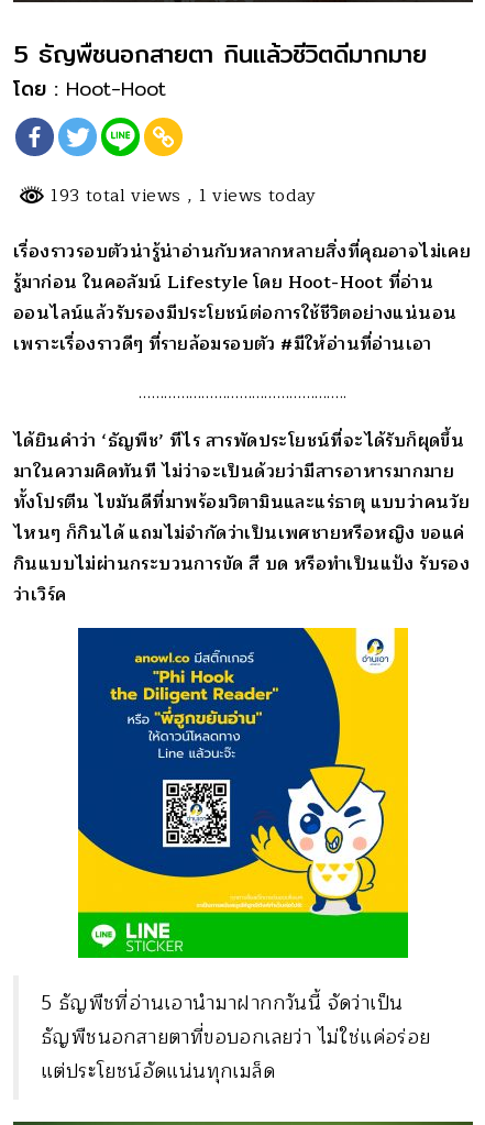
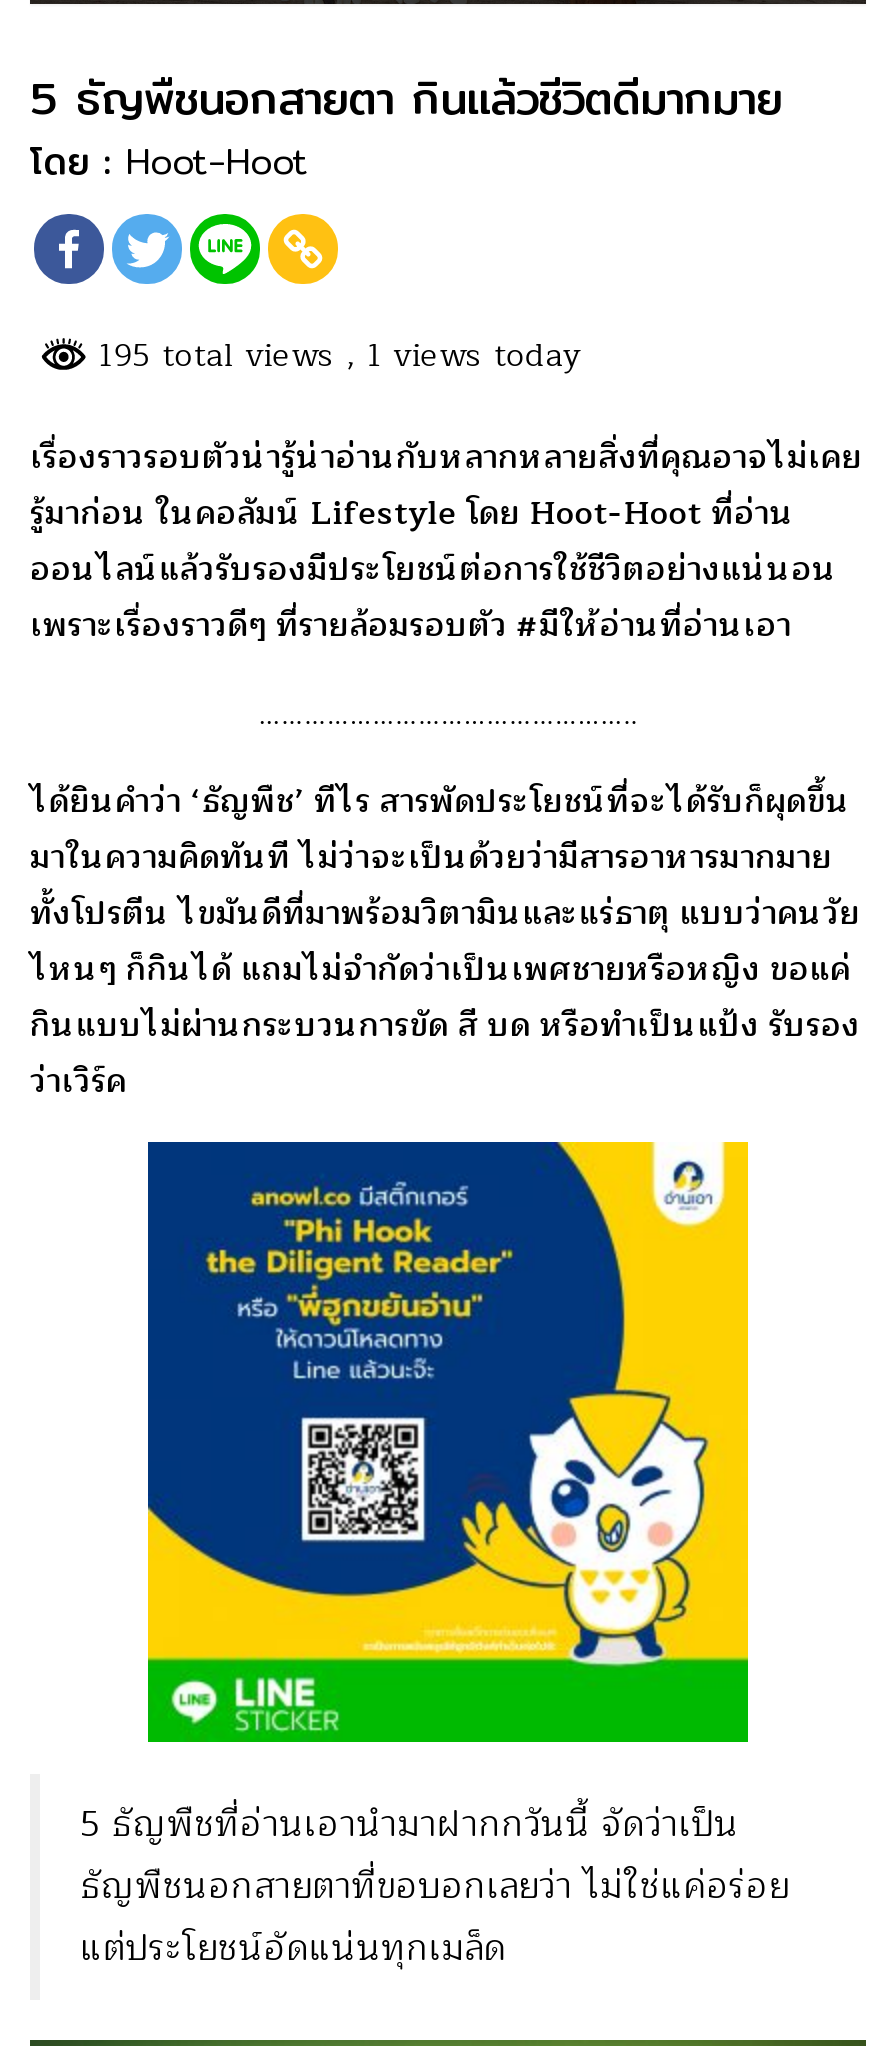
[45,182,317,210] 193 total views, 1 views today -> [88,331,582,383] 195 total views, 1 views today

